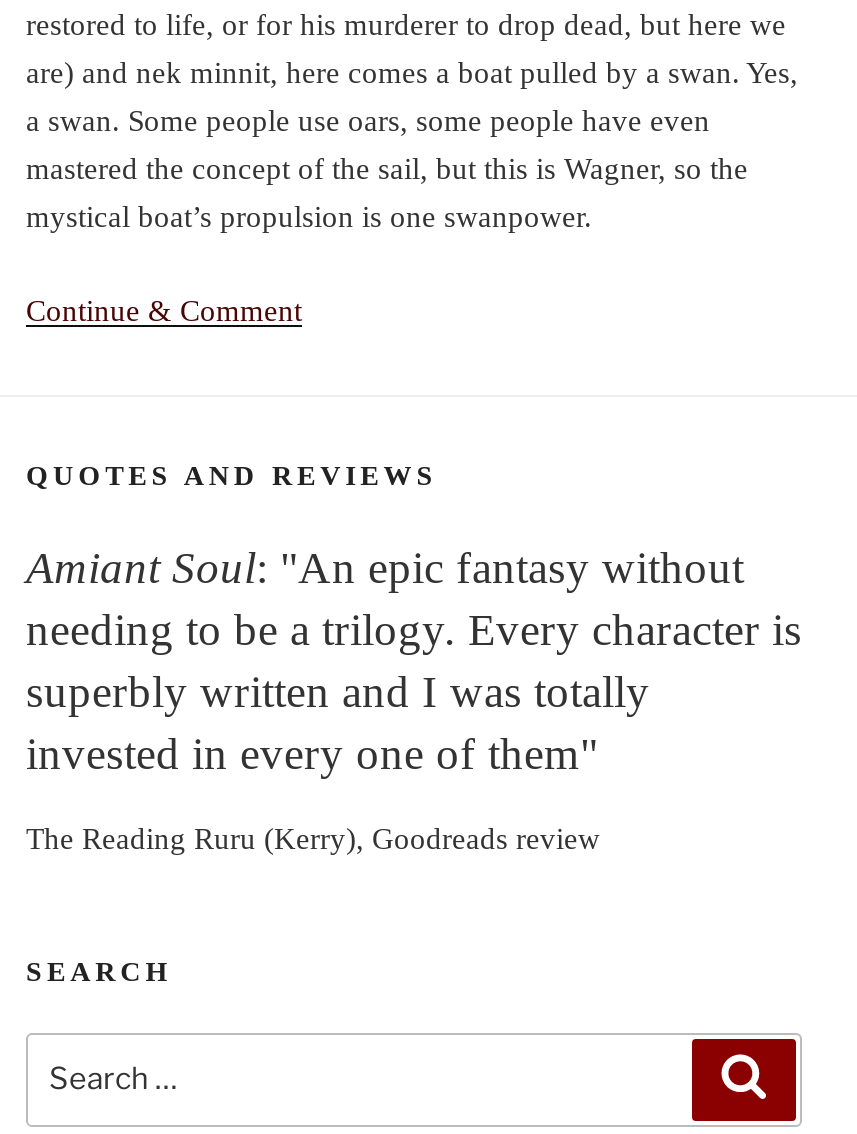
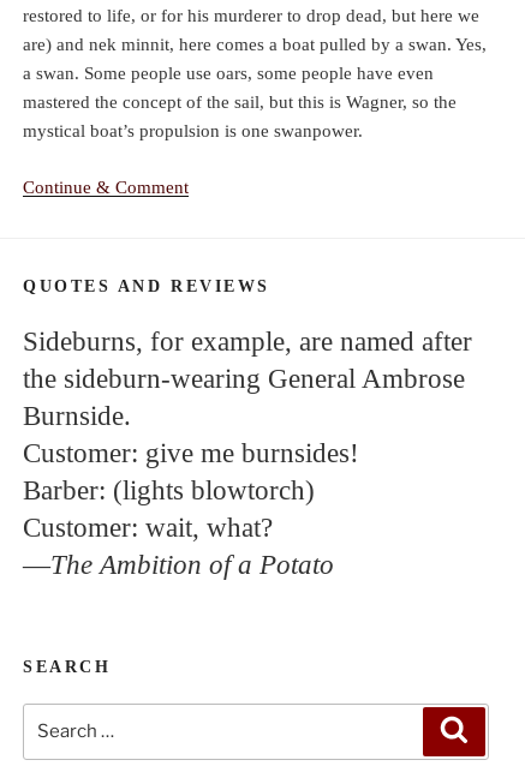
[26,543,802,855] Amiant Soul: "An epic fantasy without | needing to be a trilogy. Every character is | superbly written and I was totally | invested in every one of them" | The Reading Ruru (Kerry), Goodreads review -> [23,326,472,580] Sideburns, for example, are named after | the sideburn-wearing General Ambrose | Burnside. | Customer: give me burnsides! | Barber: (lights blowtorch) | Customer: wait, what? | —The Ambition of a Potato

